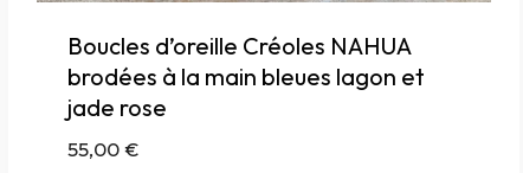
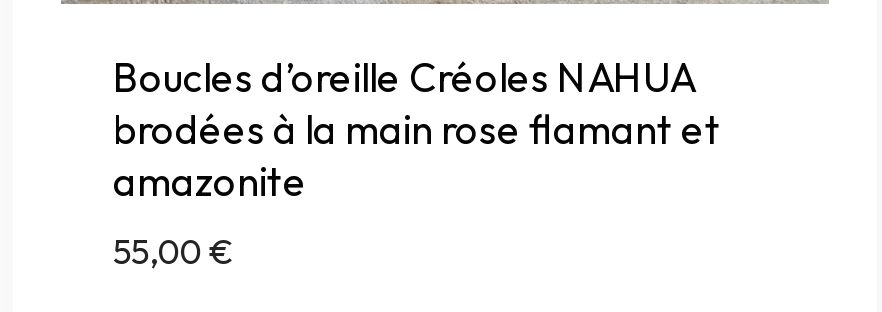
[67,62,425,122] brodées à la main bleues lagon et | jade rose -> [113,104,721,206] brodées à la main rose flamant et | amazonite

